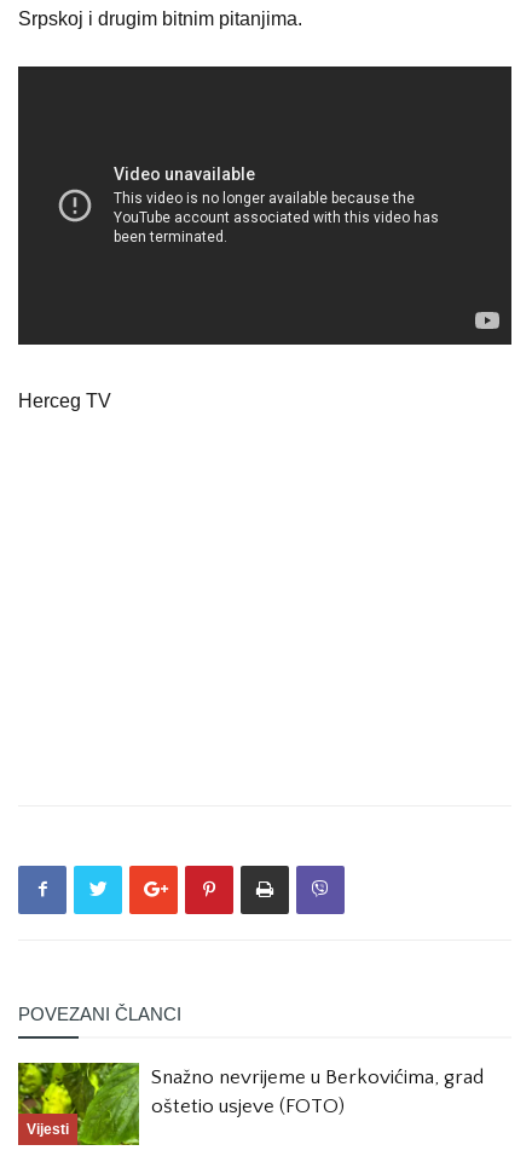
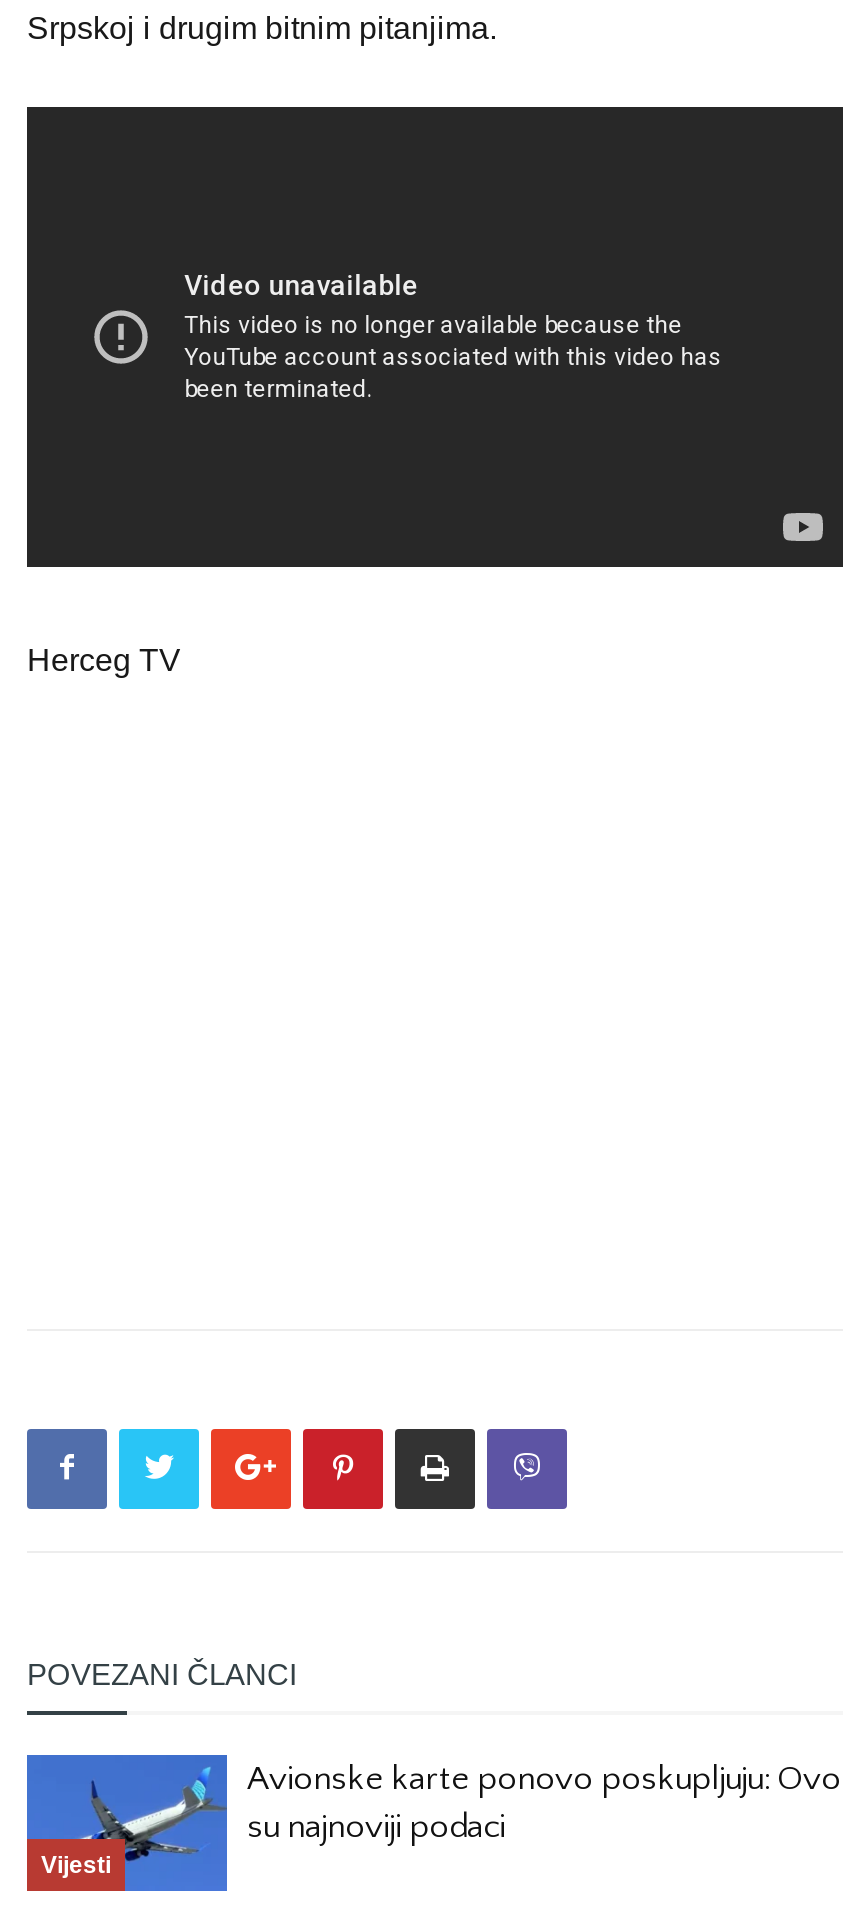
[17,1062,484,1146] [image] | Snažno nevrijeme u Berkovićima, grad | oštetio usjeve (FOTO) -> [25,1753,841,1893] [image] | Avionske karte ponovo poskupljuju: Ovo | su najnoviji podaci

